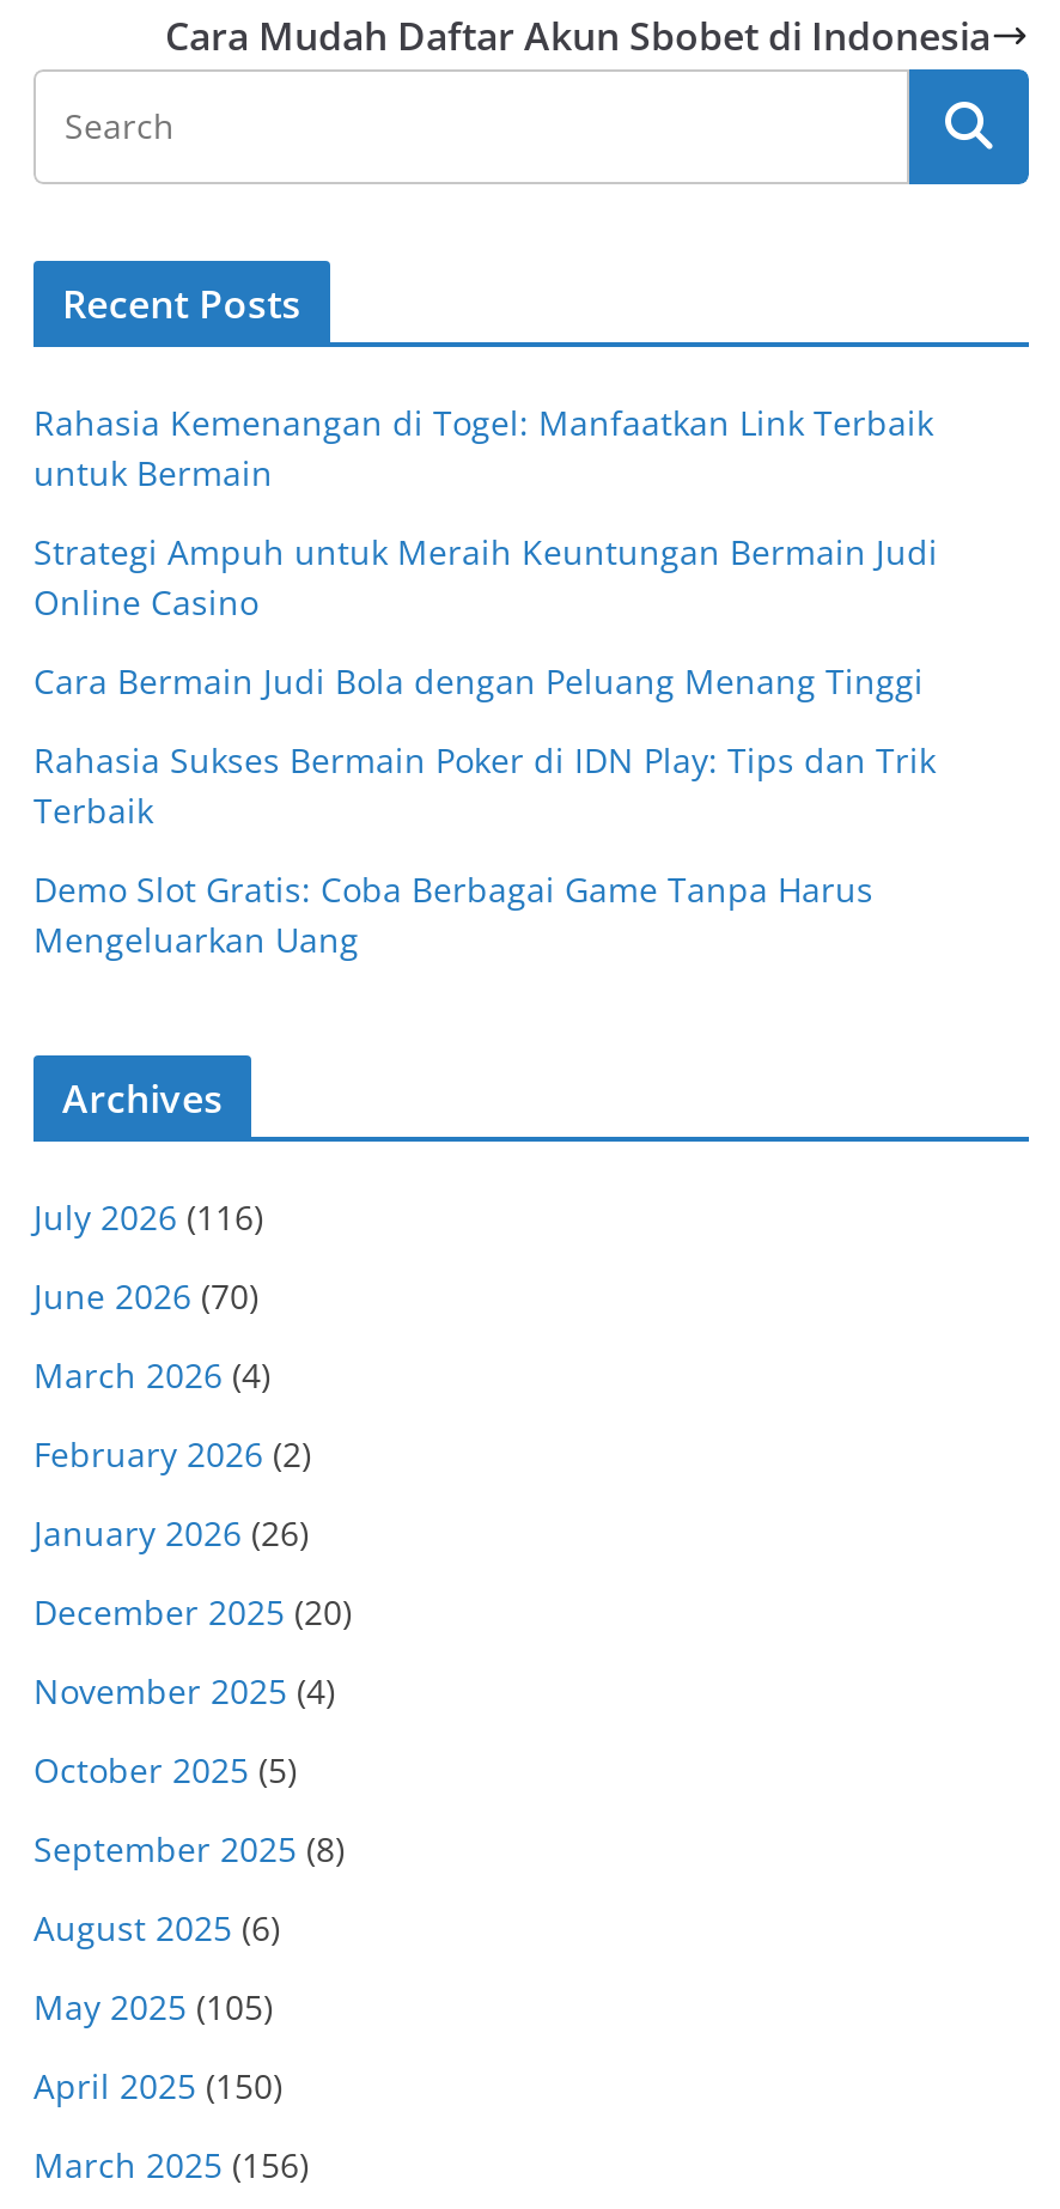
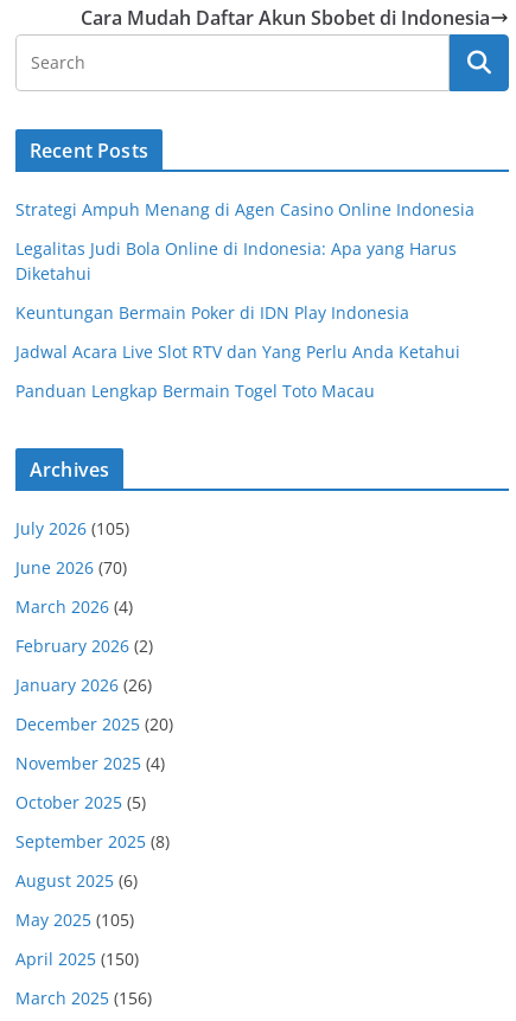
[33,400,933,495] Rahasia Kemenangan di Togel: Manfaatkan Link Terbaik | untuk Bermain -> [15,198,474,221] Strategi Ampuh Menang di Agen Casino Online Indonesia
[33,529,938,625] Strategi Ampuh untuk Meraih Keuntungan Bermain Judi | Online Casino -> [15,237,457,285] Legalitas Judi Bola Online di Indonesia: Apa yang Harus | Diketahui
[33,658,924,704] Cara Bermain Judi Bola dengan Peluang Menang Tinggi -> [15,301,409,324] Keuntungan Bermain Poker di IDN Play Indonesia
[33,737,936,833] Rahasia Sukses Bermain Poker di IDN Play: Tips dan Trik | Terbaik -> [15,340,460,363] Jadwal Acara Live Slot RTV dan Yang Perlu Anda Ketahui
[33,866,873,962] Demo Slot Gratis: Coba Berbagai Game Tanpa Harus | Mengeluarkan Uang -> [15,379,375,402] Panduan Lengkap Bermain Togel Toto Macau
[33,1194,263,1240] July 2026 (116) -> [15,517,129,540] July 2026 (105)

